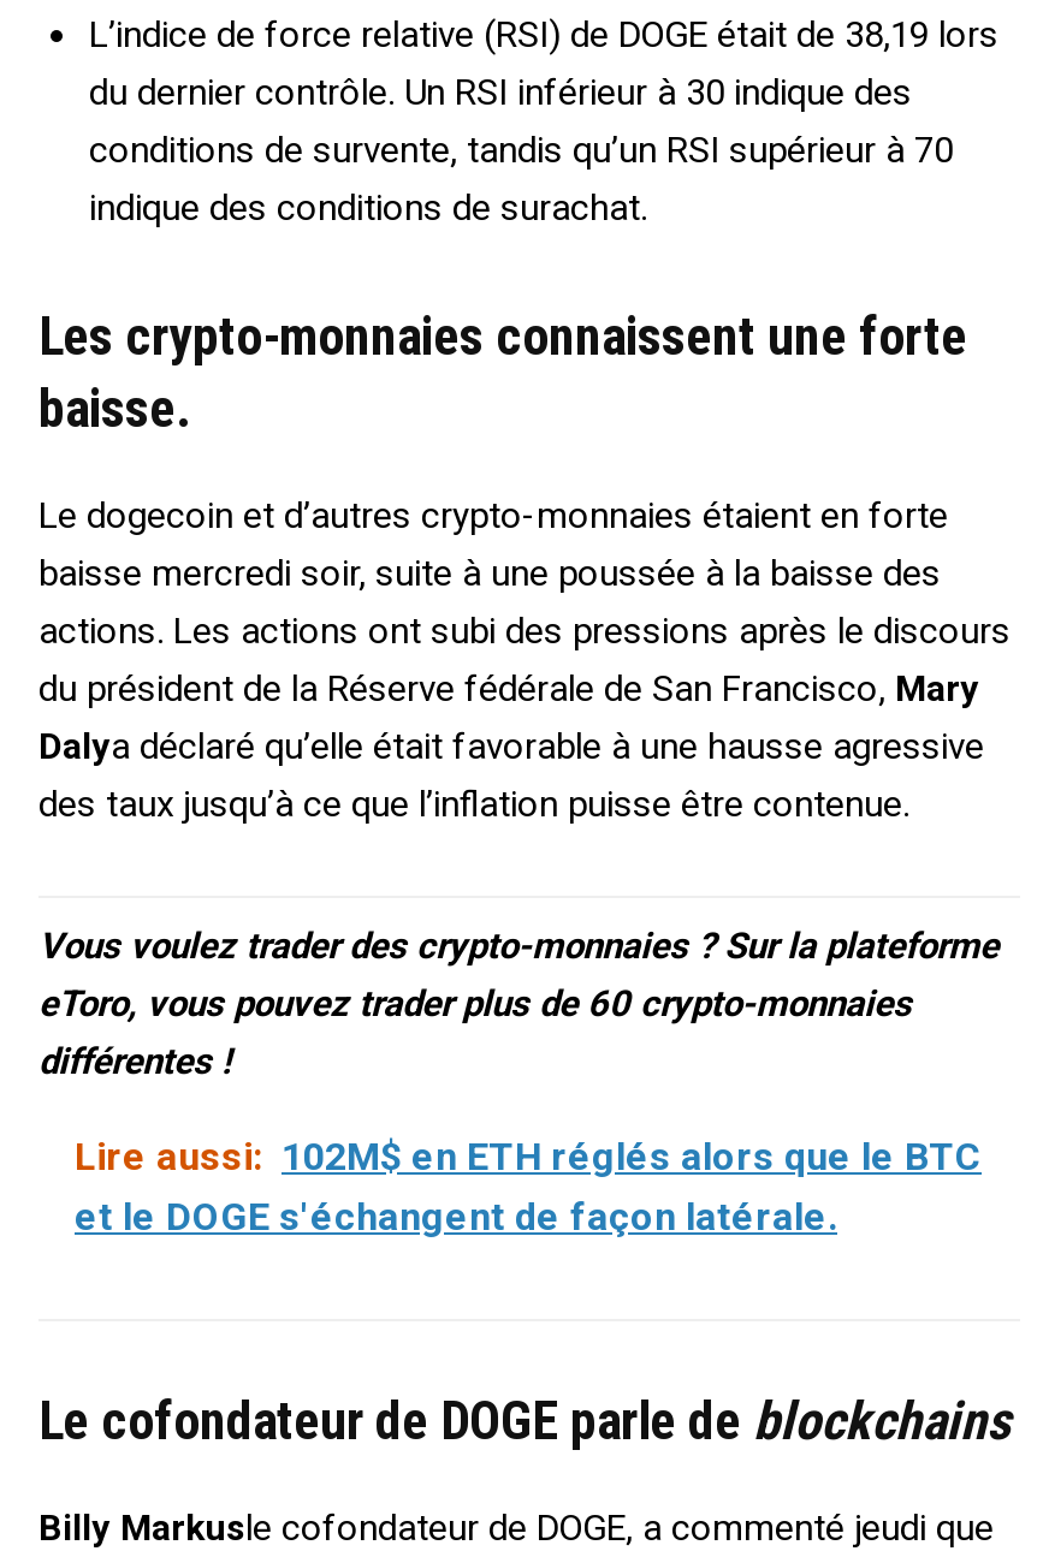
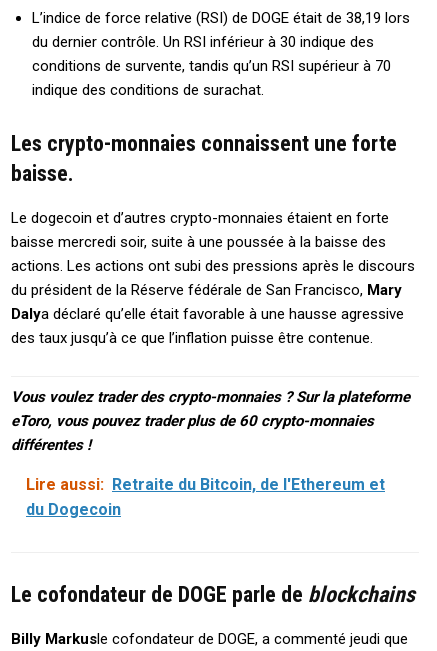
[75,1133,982,1238] Lire aussi: 102M$ en ETH réglés alors que le BTC | et le DOGE s'échangent de façon latérale. -> [26,474,385,518] Lire aussi: Retraite du Bitcoin, de l'Ethereum et | du Dogecoin

